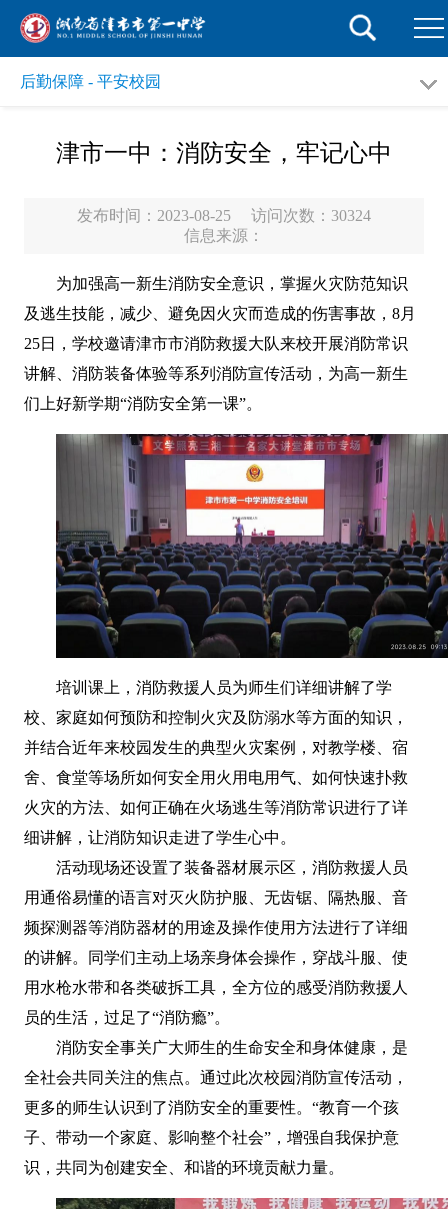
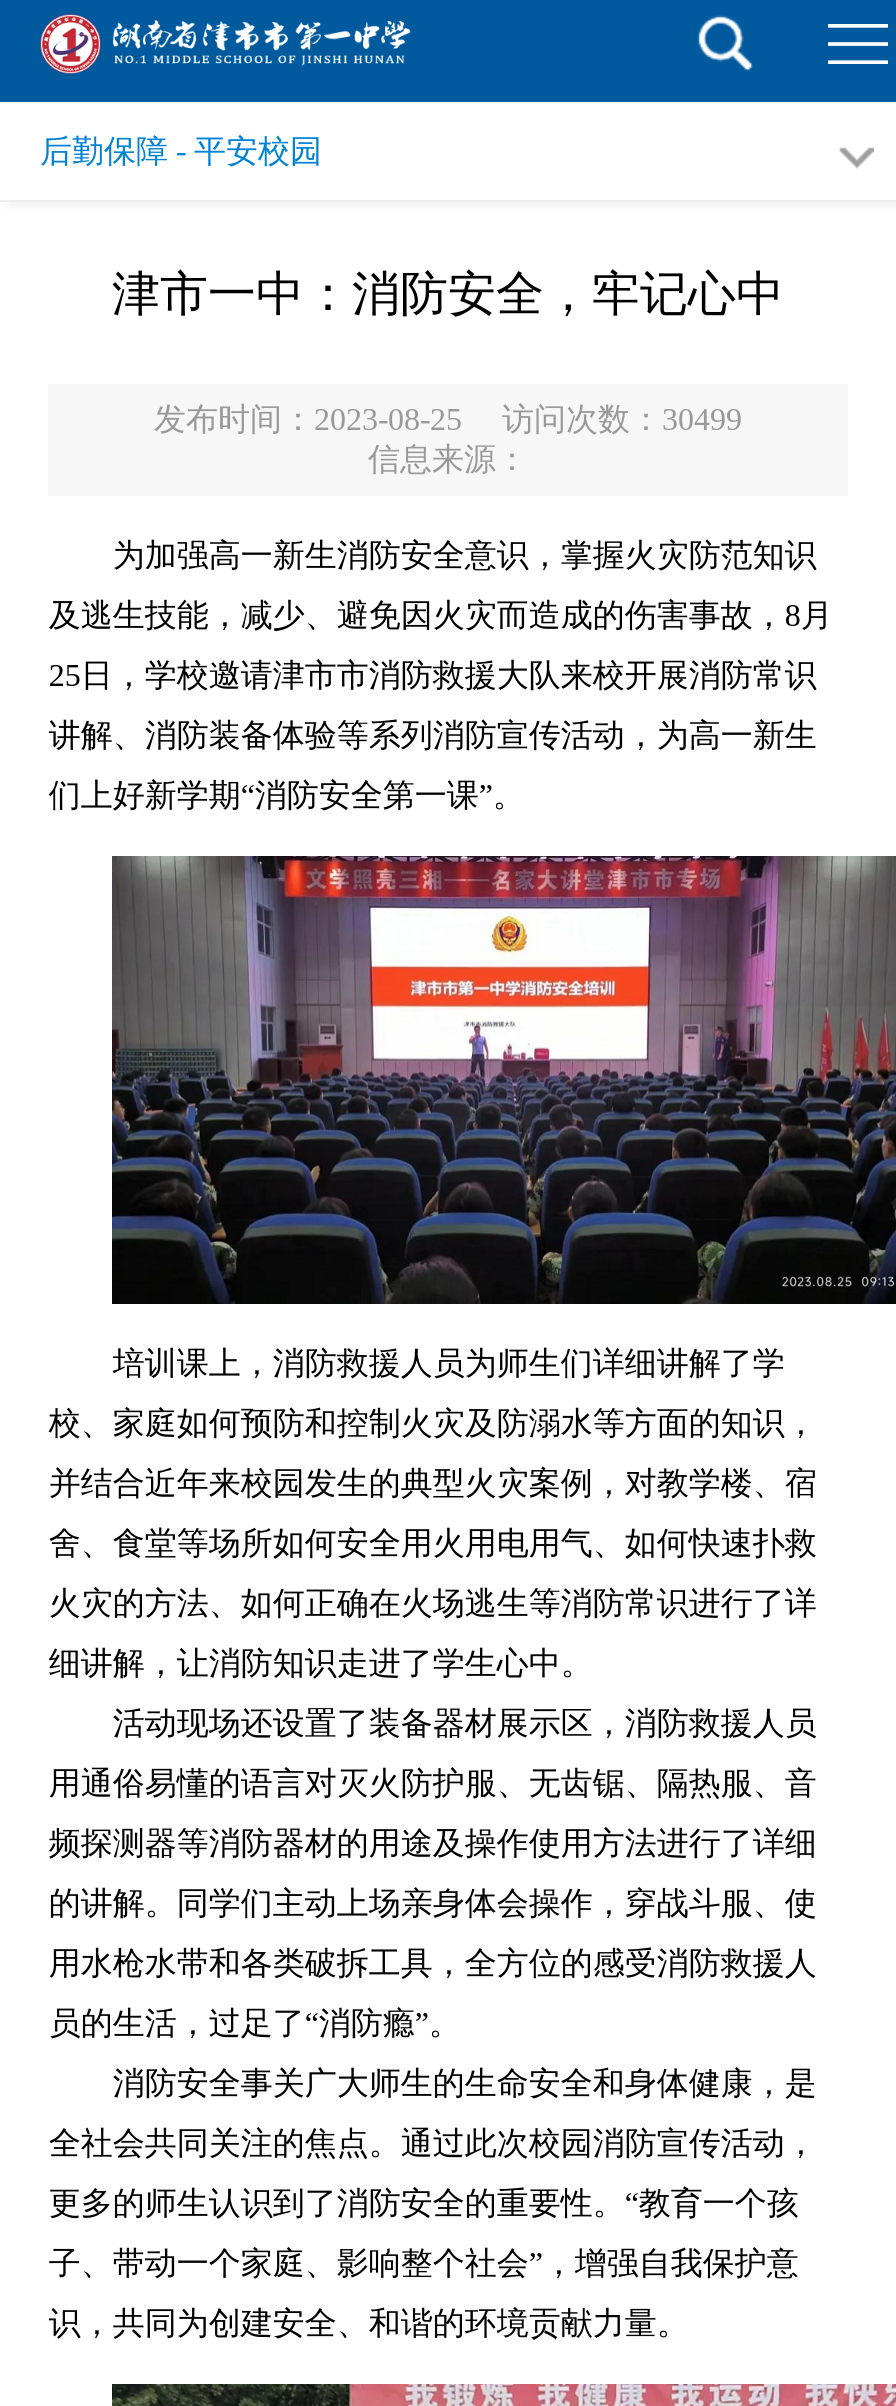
[77,207,371,224] 发布时间：2023-08-25 访问次数：30324 -> [154,401,742,435] 发布时间：2023-08-25 访问次数：30499

